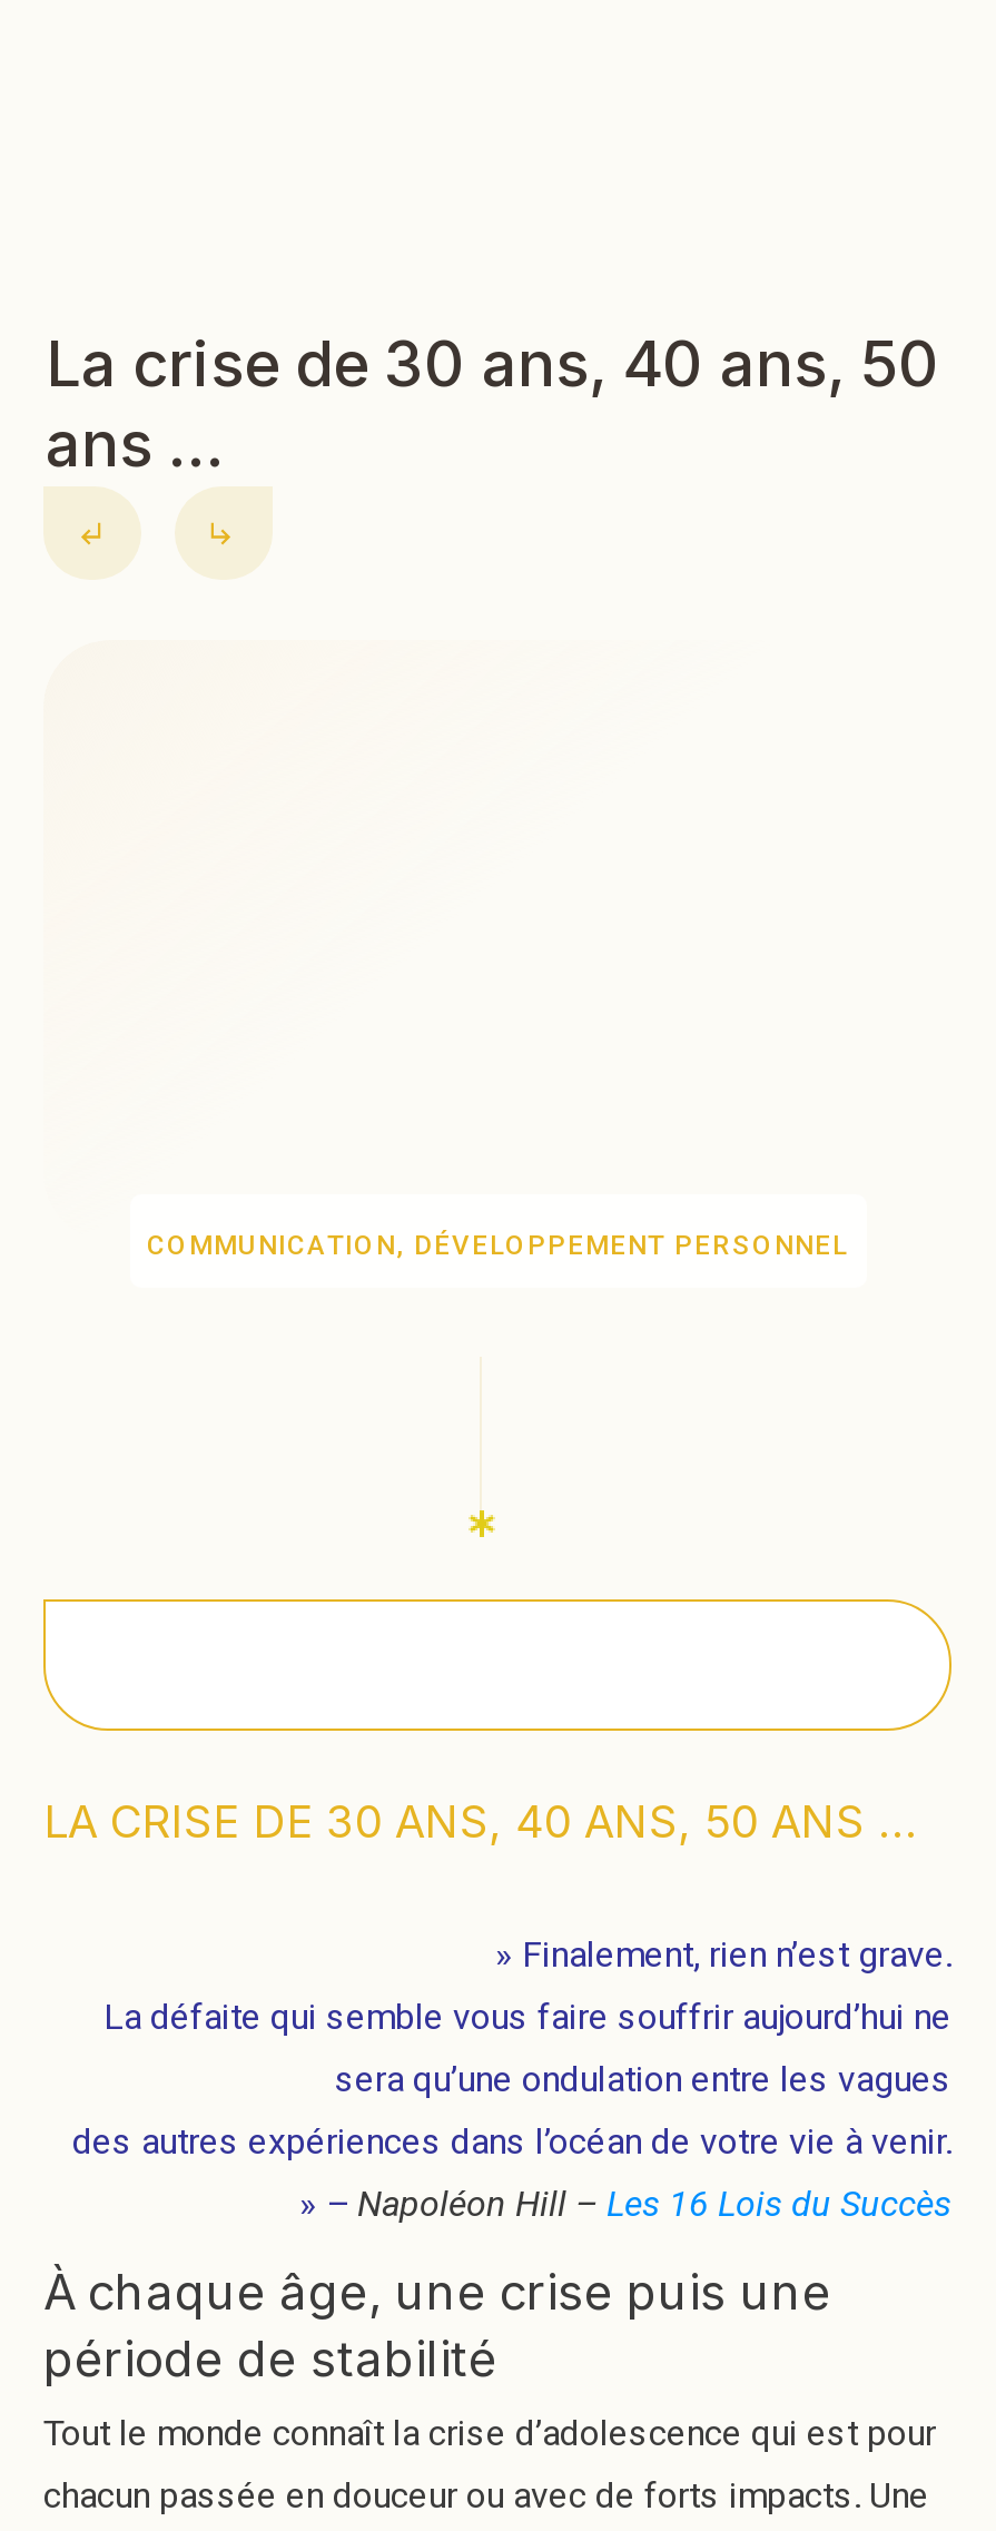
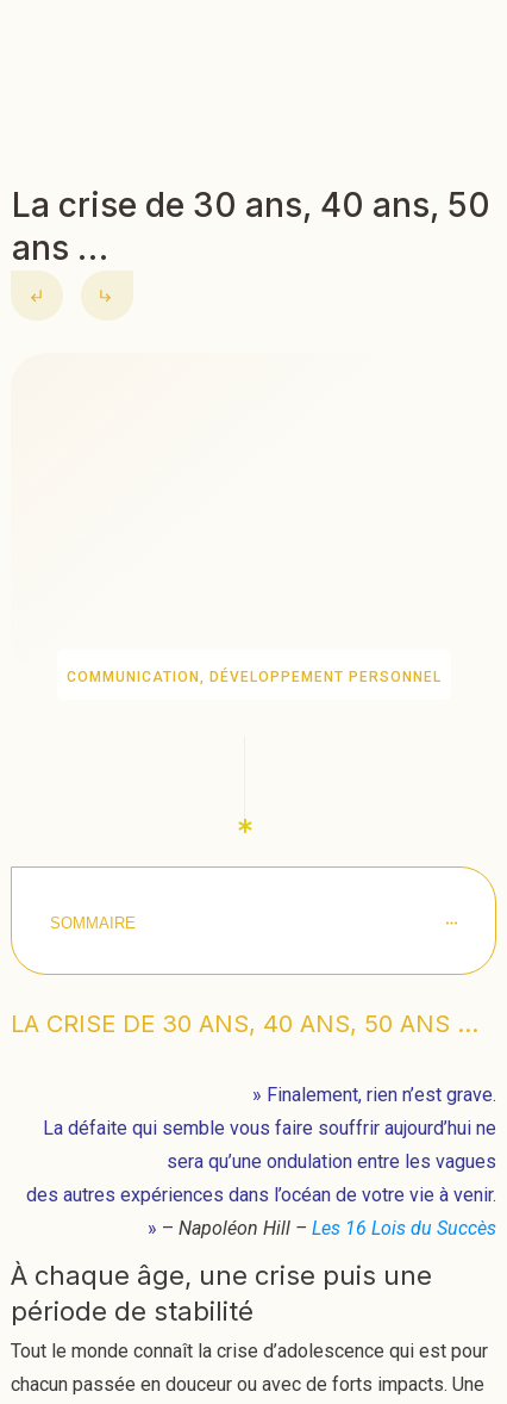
none -> [50,914,136,932] SOMMAIRE

